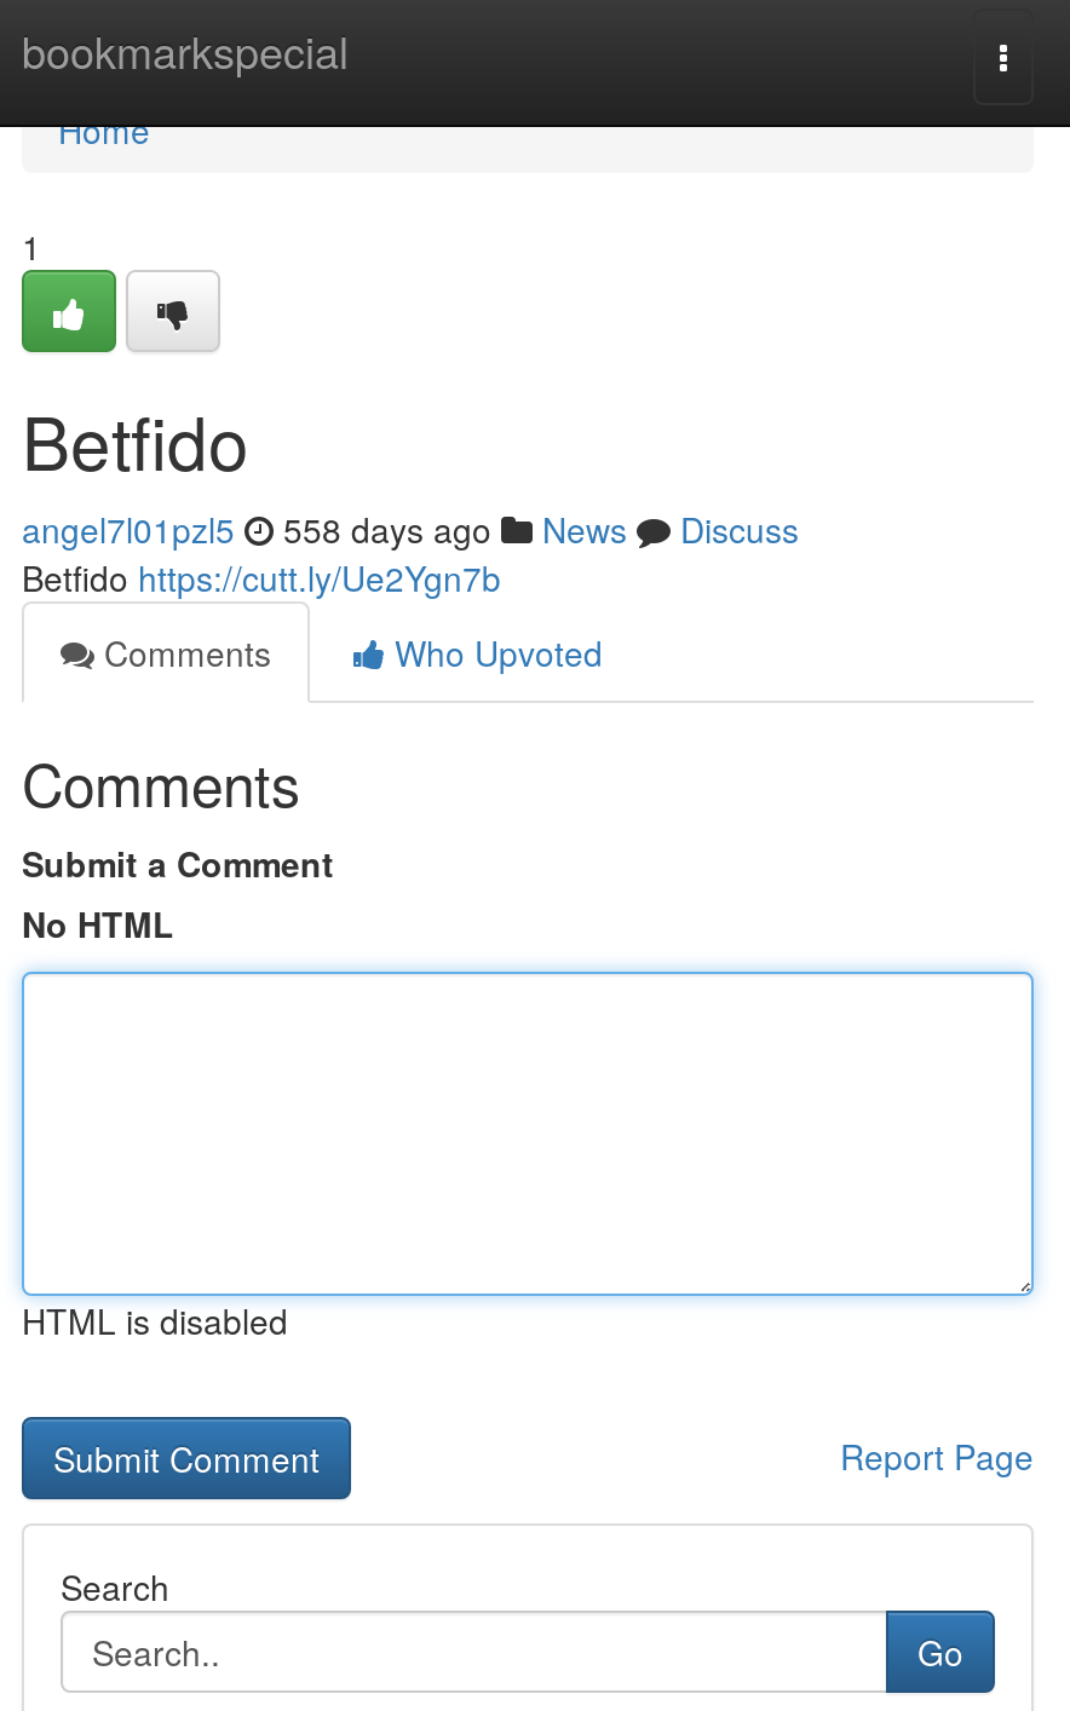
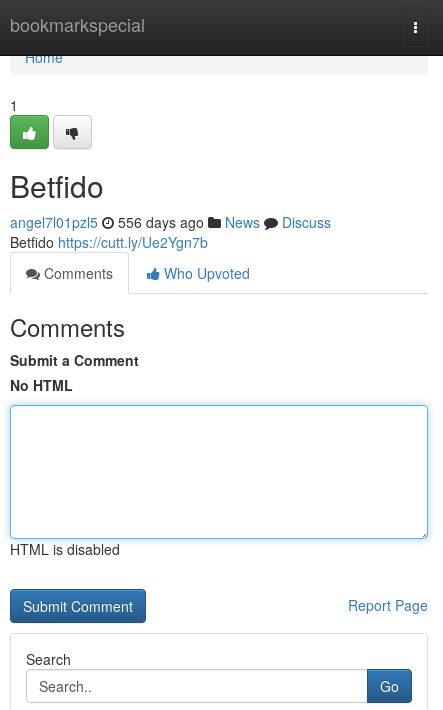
[22,505,799,553] angel7l01pzl5 558 days ago News Discuss -> [10,212,331,232] angel7l01pzl5 556 days ago News Discuss

